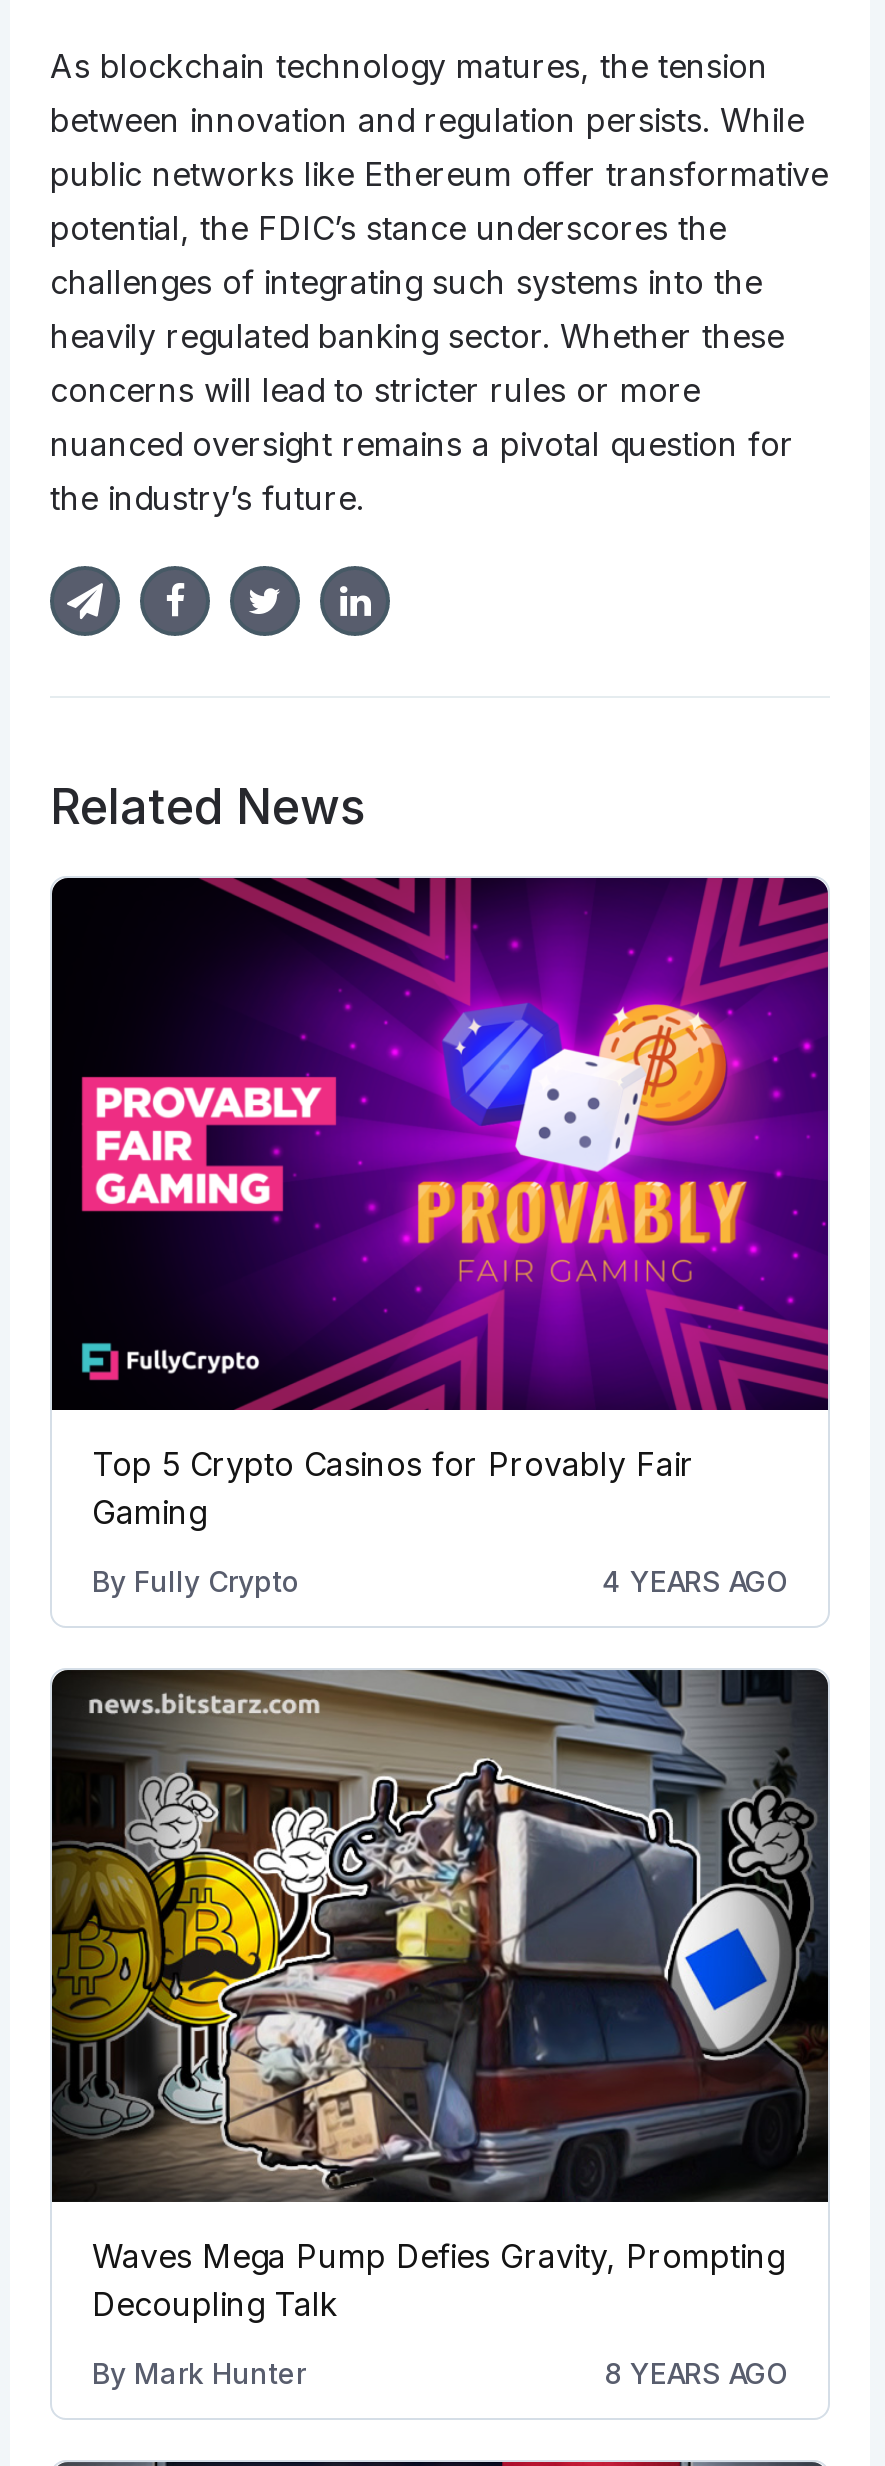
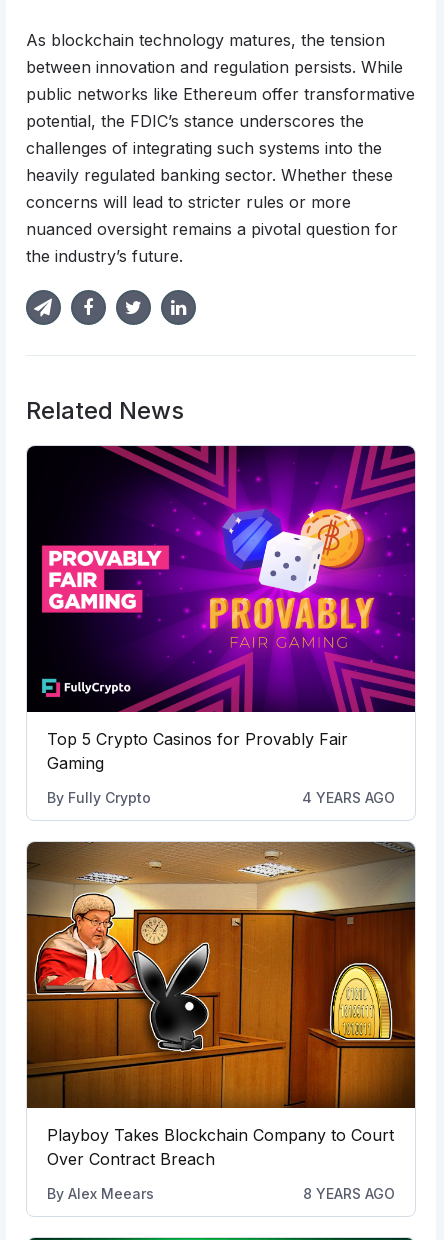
[50,1668,830,2323] [image] | Waves Mega Pump Defies Gravity, Prompting | Decoupling Talk -> [26,841,416,1169] [image] | Playboy Takes Blockchain Company to Court | Over Contract Breach
[92,2355,306,2389] By Mark Hunter -> [47,1185,154,1202] By Alex Meears

